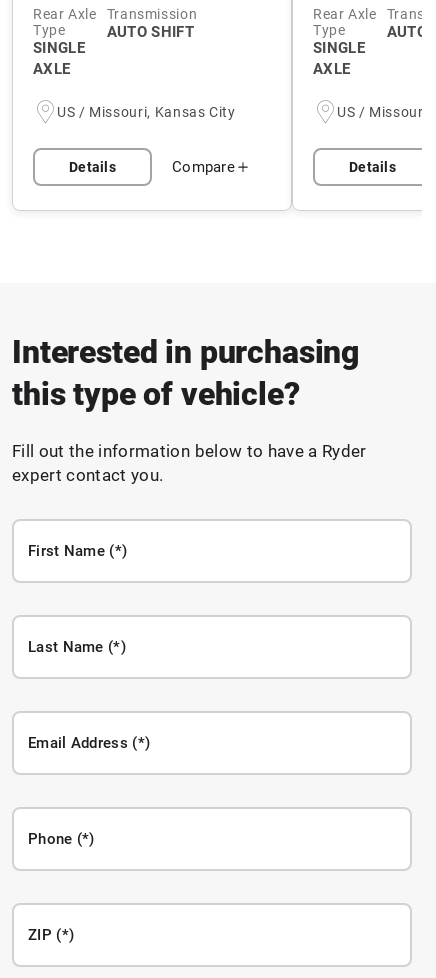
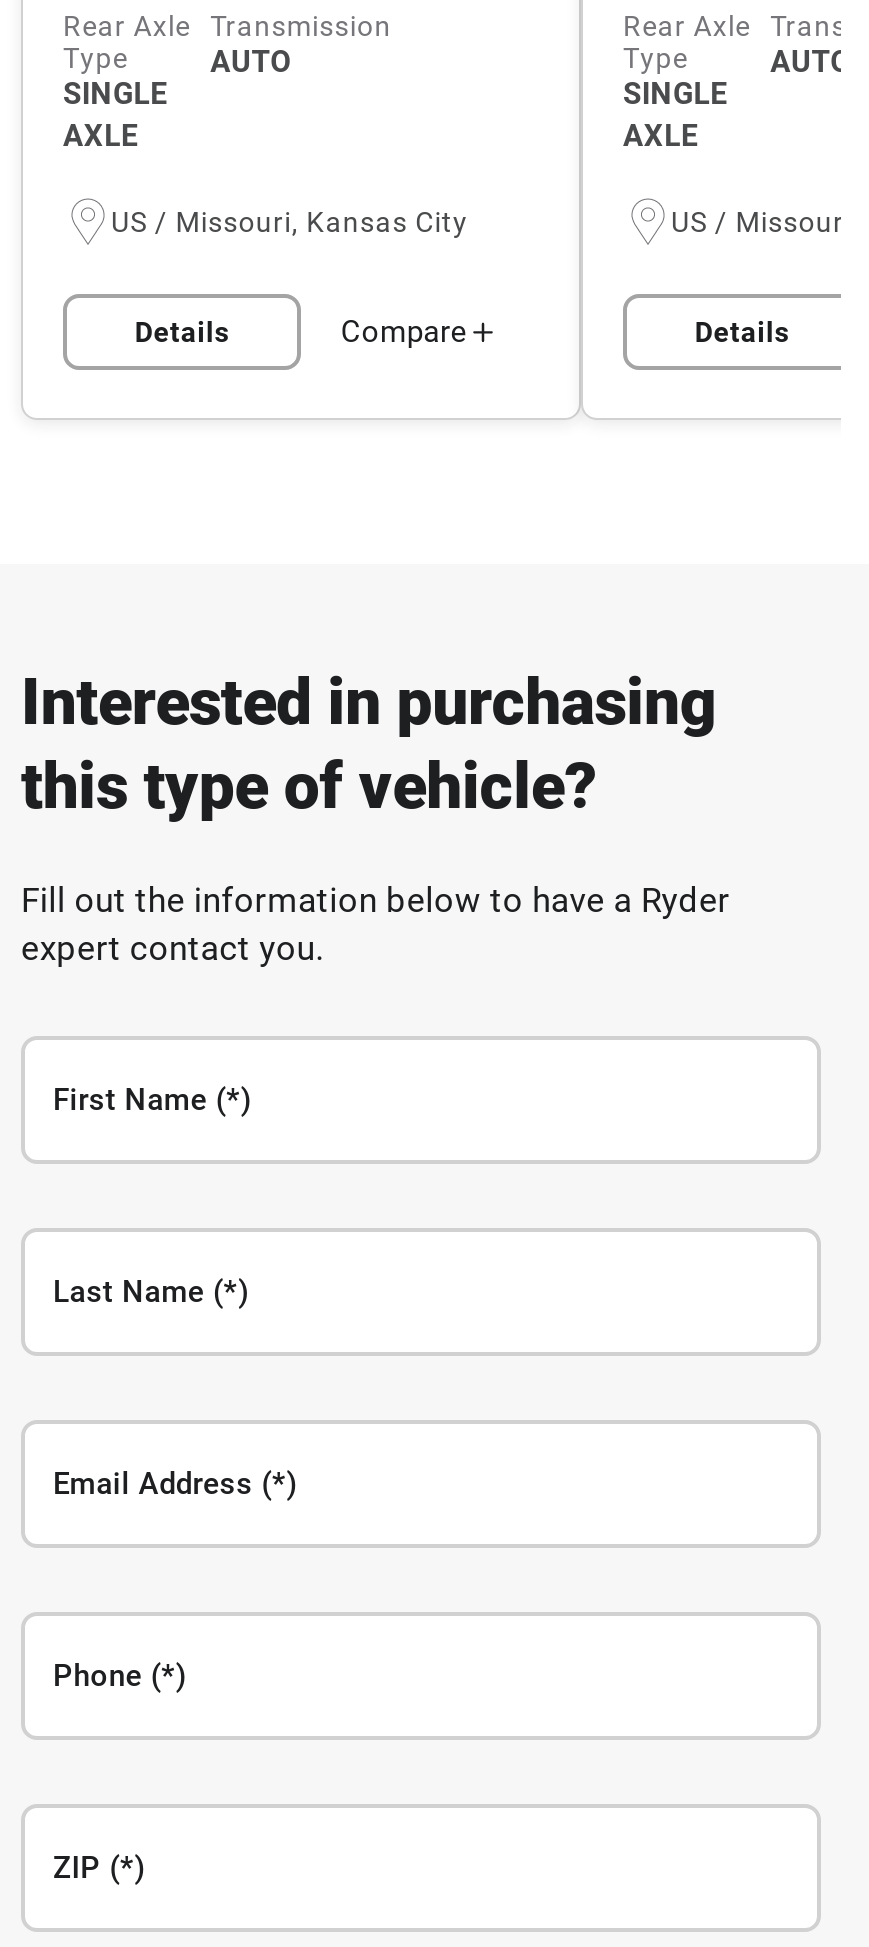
[107,23,194,41] AUTO SHIFT -> [210,45,291,81] AUTO

